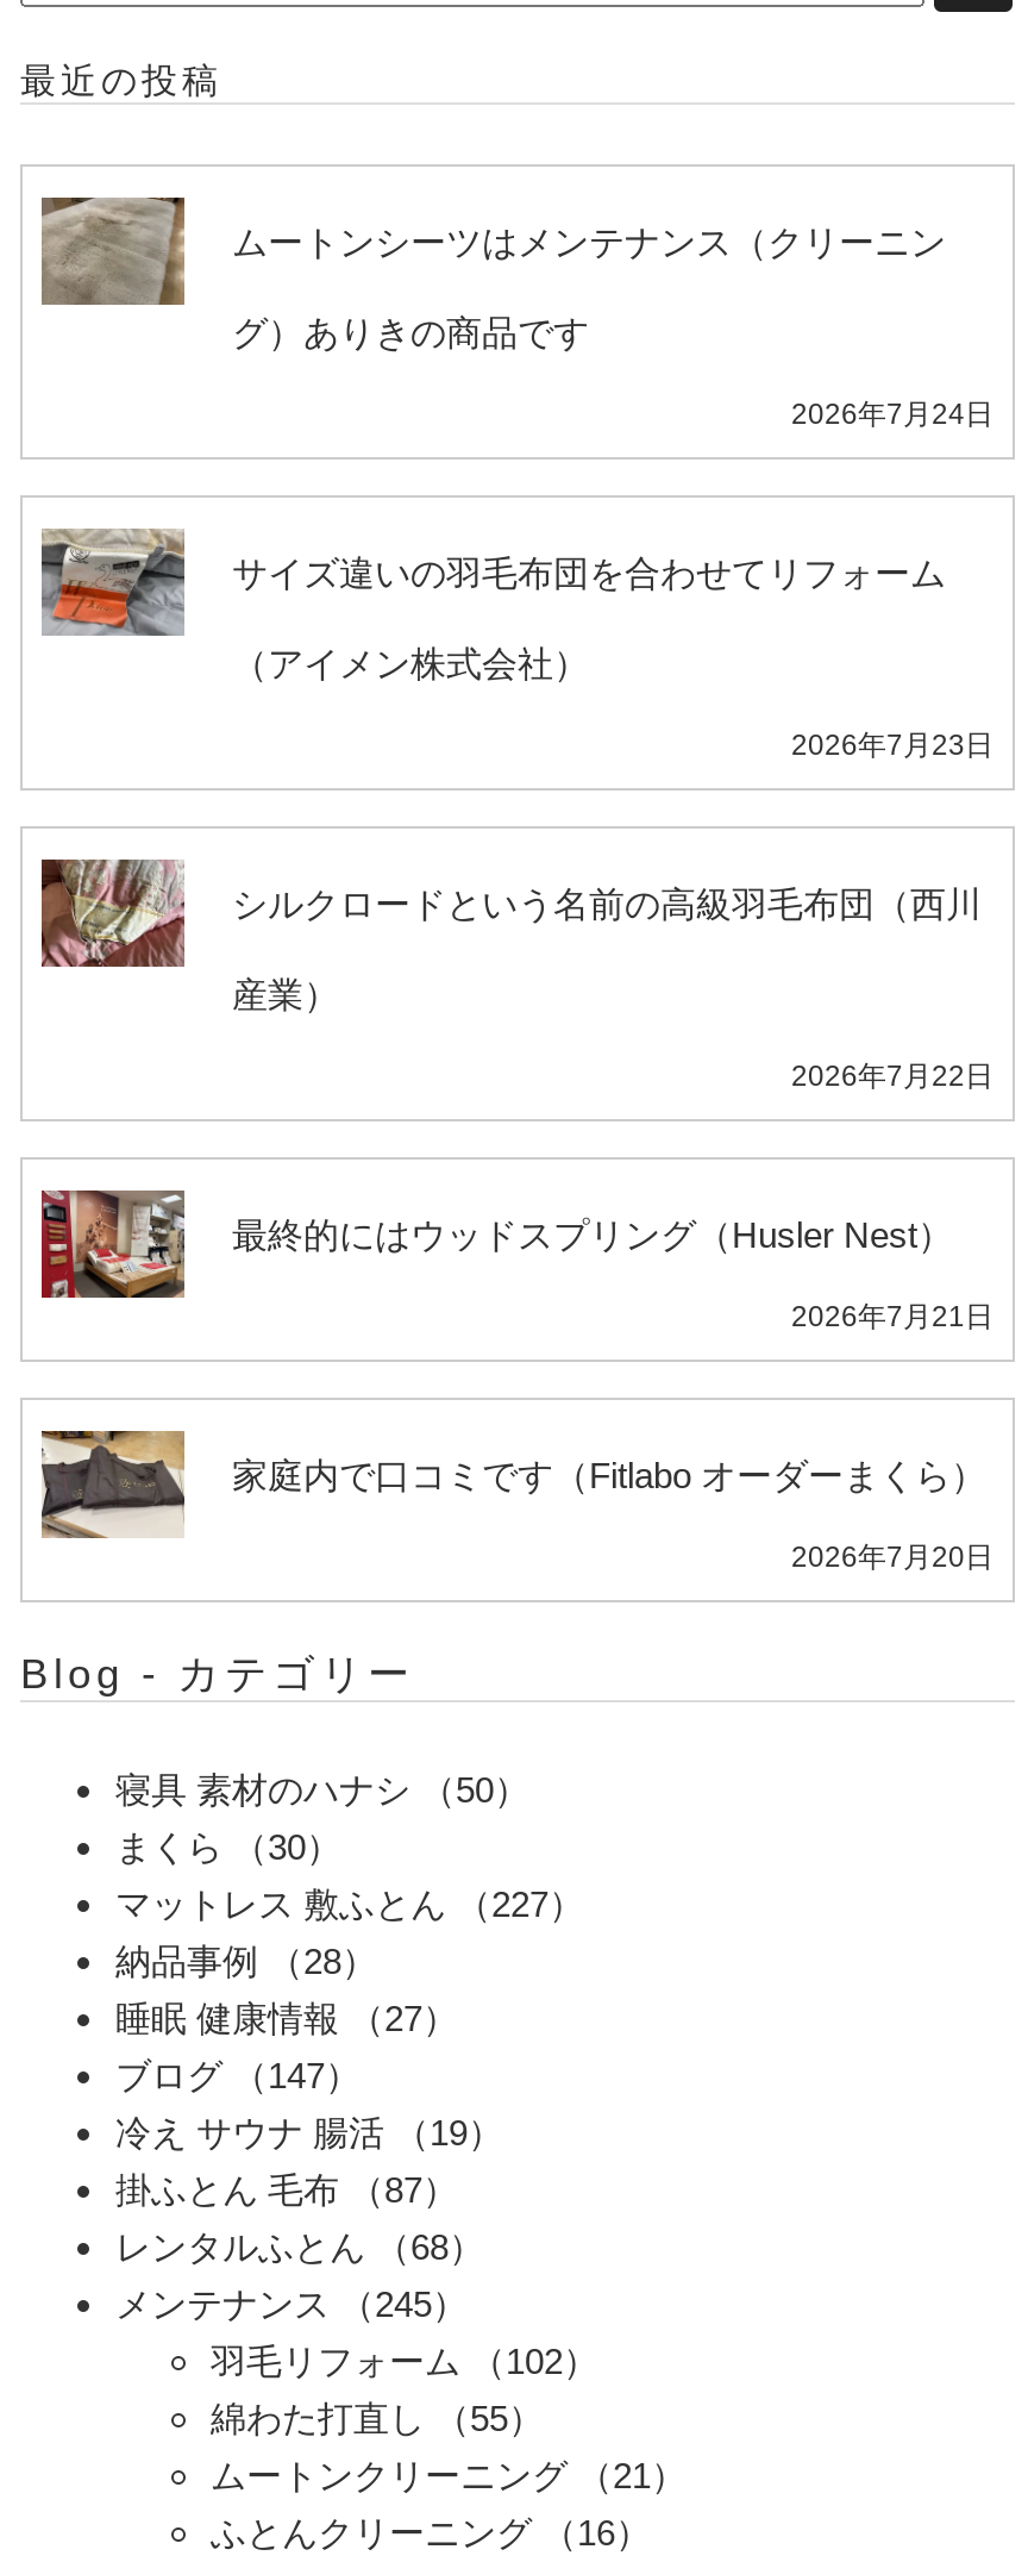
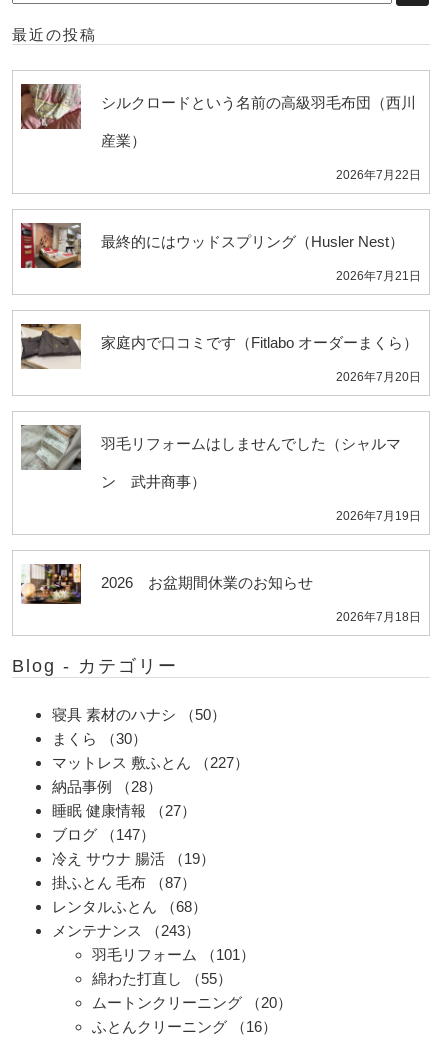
[39,195,993,430] [image] | ムートンシーツはメンテナンス（クリーニン | グ）ありきの商品です | 2026年7月24日 -> none
[39,526,993,761] [image] | サイズ違いの羽毛布団を合わせてリフォーム | （アイメン株式会社） | 2026年7月23日 -> none
moved [39,855,993,1573] -> [20,82,421,384]: [image] | シルクロードという名前の高級羽毛布団（西川 | 産業） | 2026年7月22日 | 最終的にはウッドスプリング（Husler Nest） | 2026年7月21日 | 家庭内で口コミです（Fitlabo オーダーまくら） | 2026年7月20日
none -> [20,424,421,523] [image] | 羽毛リフォームはしませんでした（シャルマ | ン 武井商事） | 2026年7月19日
none -> [21,563,421,624] [image] | 2026 お盆期間休業のお知らせ | 2026年7月18日
[115,2283,468,2323] メンテナンス（245） -> [52,922,200,939] メンテナンス（243）
[211,2340,598,2381] 羽毛リフォーム（102） -> [92,946,255,963] 羽毛リフォーム（101）
[211,2454,687,2495] ムートンクリーニング（21） -> [92,994,292,1011] ムートンクリーニング（20）

